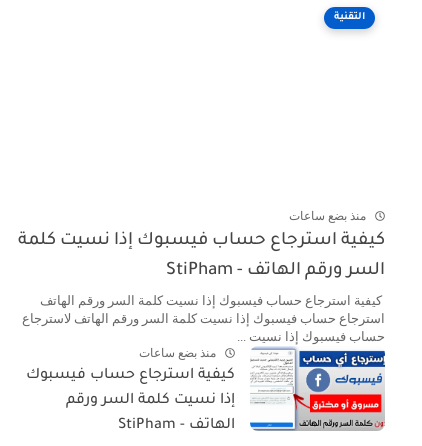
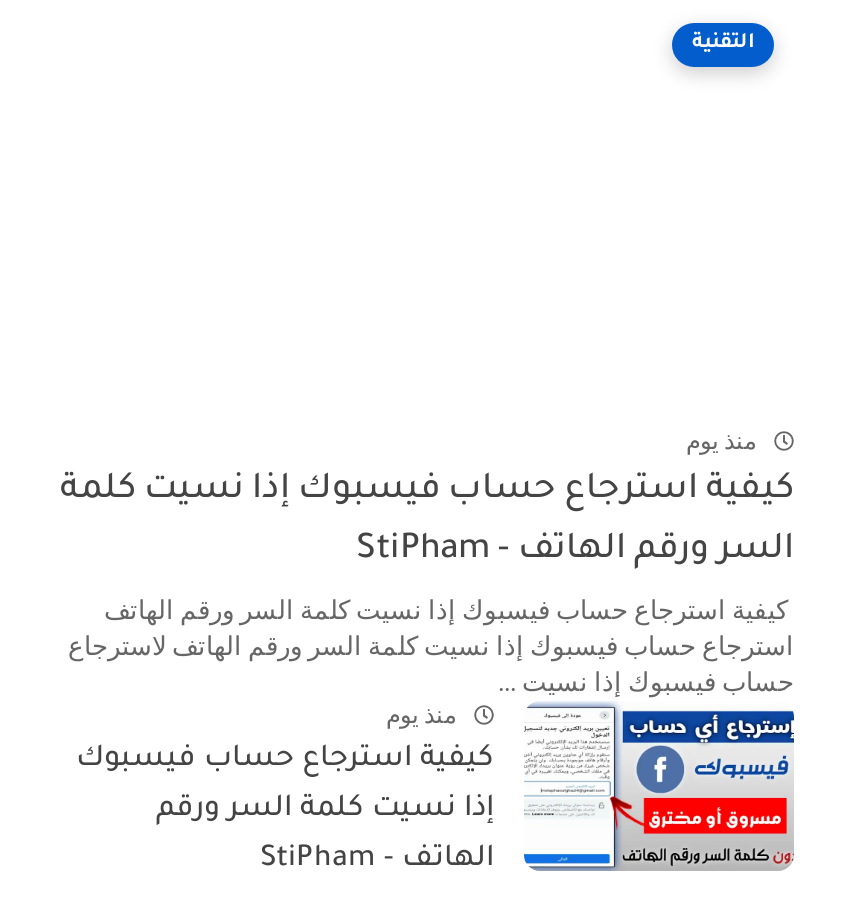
[289,209,366,223] منذ بضع ساعات -> [686,427,756,455] منذ يوم
[139,346,216,360] منذ بضع ساعات -> [386,701,456,729] منذ يوم

